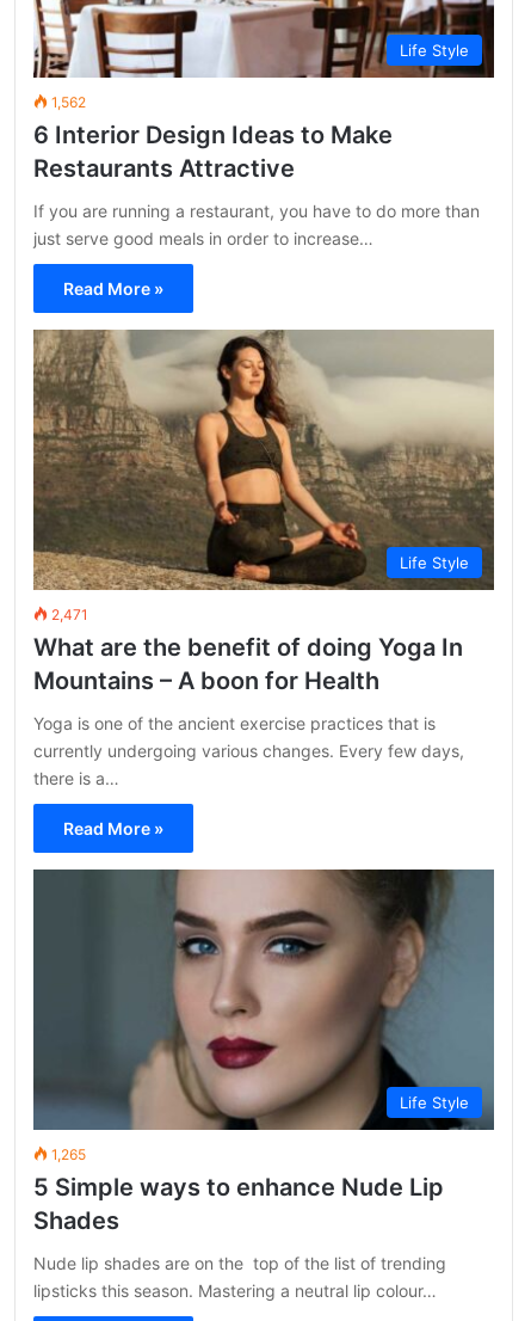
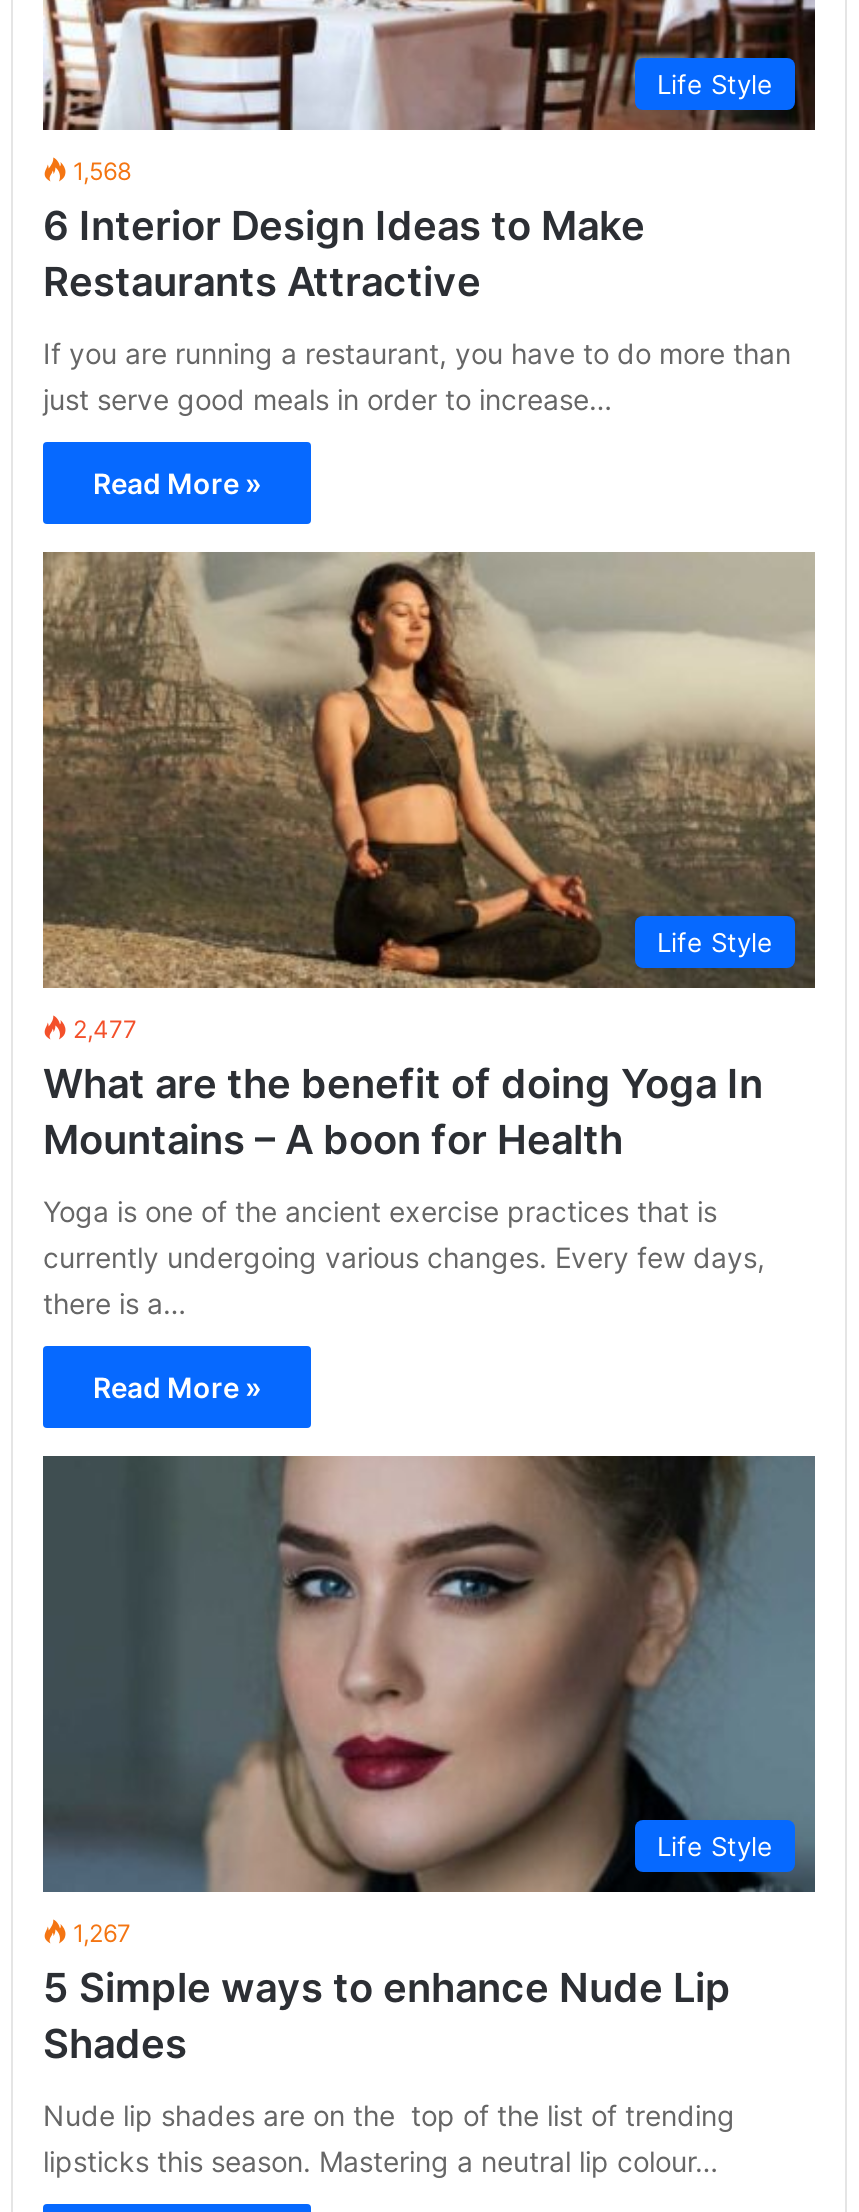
[48,93,86,111] 1,562 -> [67,156,131,186] 1,568
[48,605,88,623] 2,471 -> [67,1014,137,1044] 2,477
[48,1145,86,1163] 1,265 -> [67,1917,131,1947] 1,267

